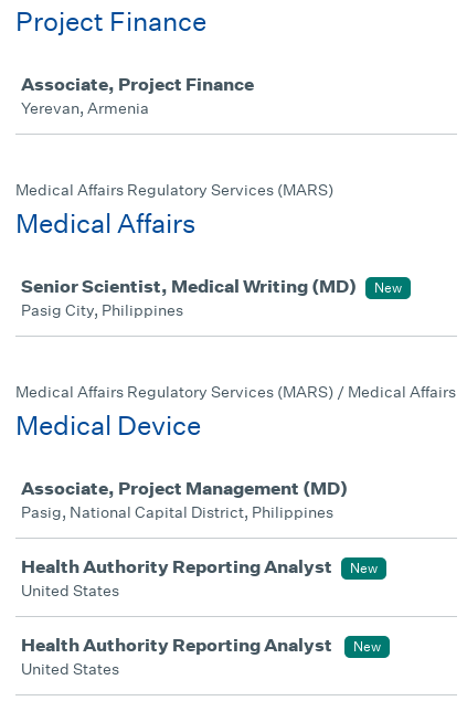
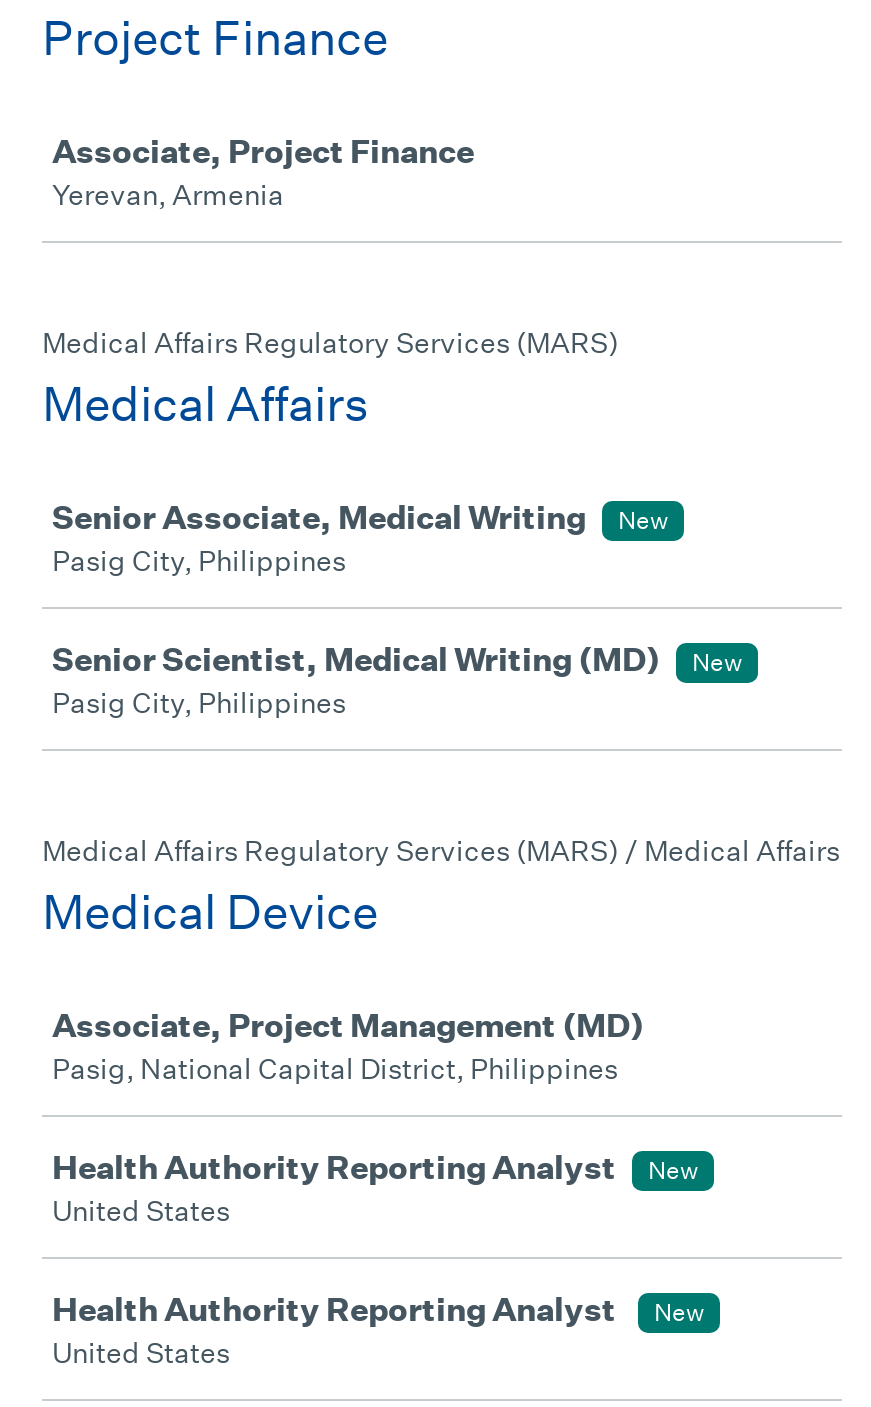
none -> [52,497,668,579] Senior Associate, Medical Writing | New | Pasig City, Philippines

